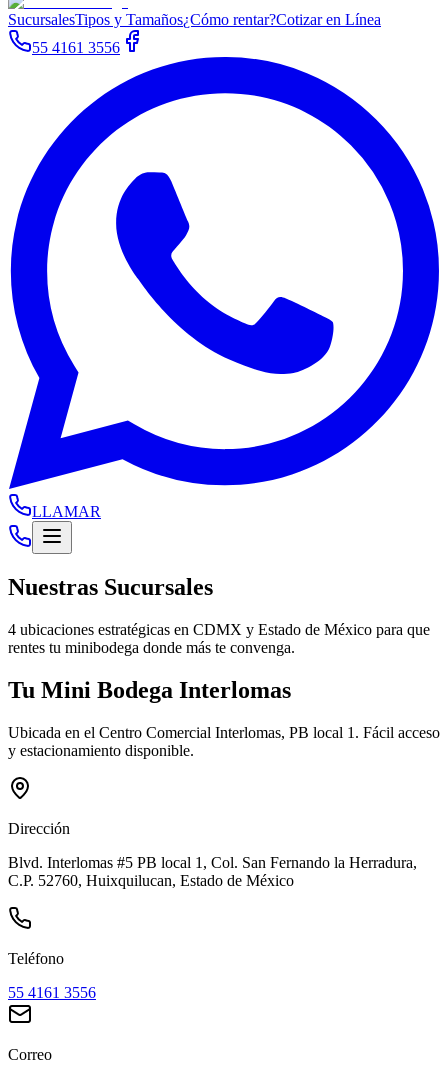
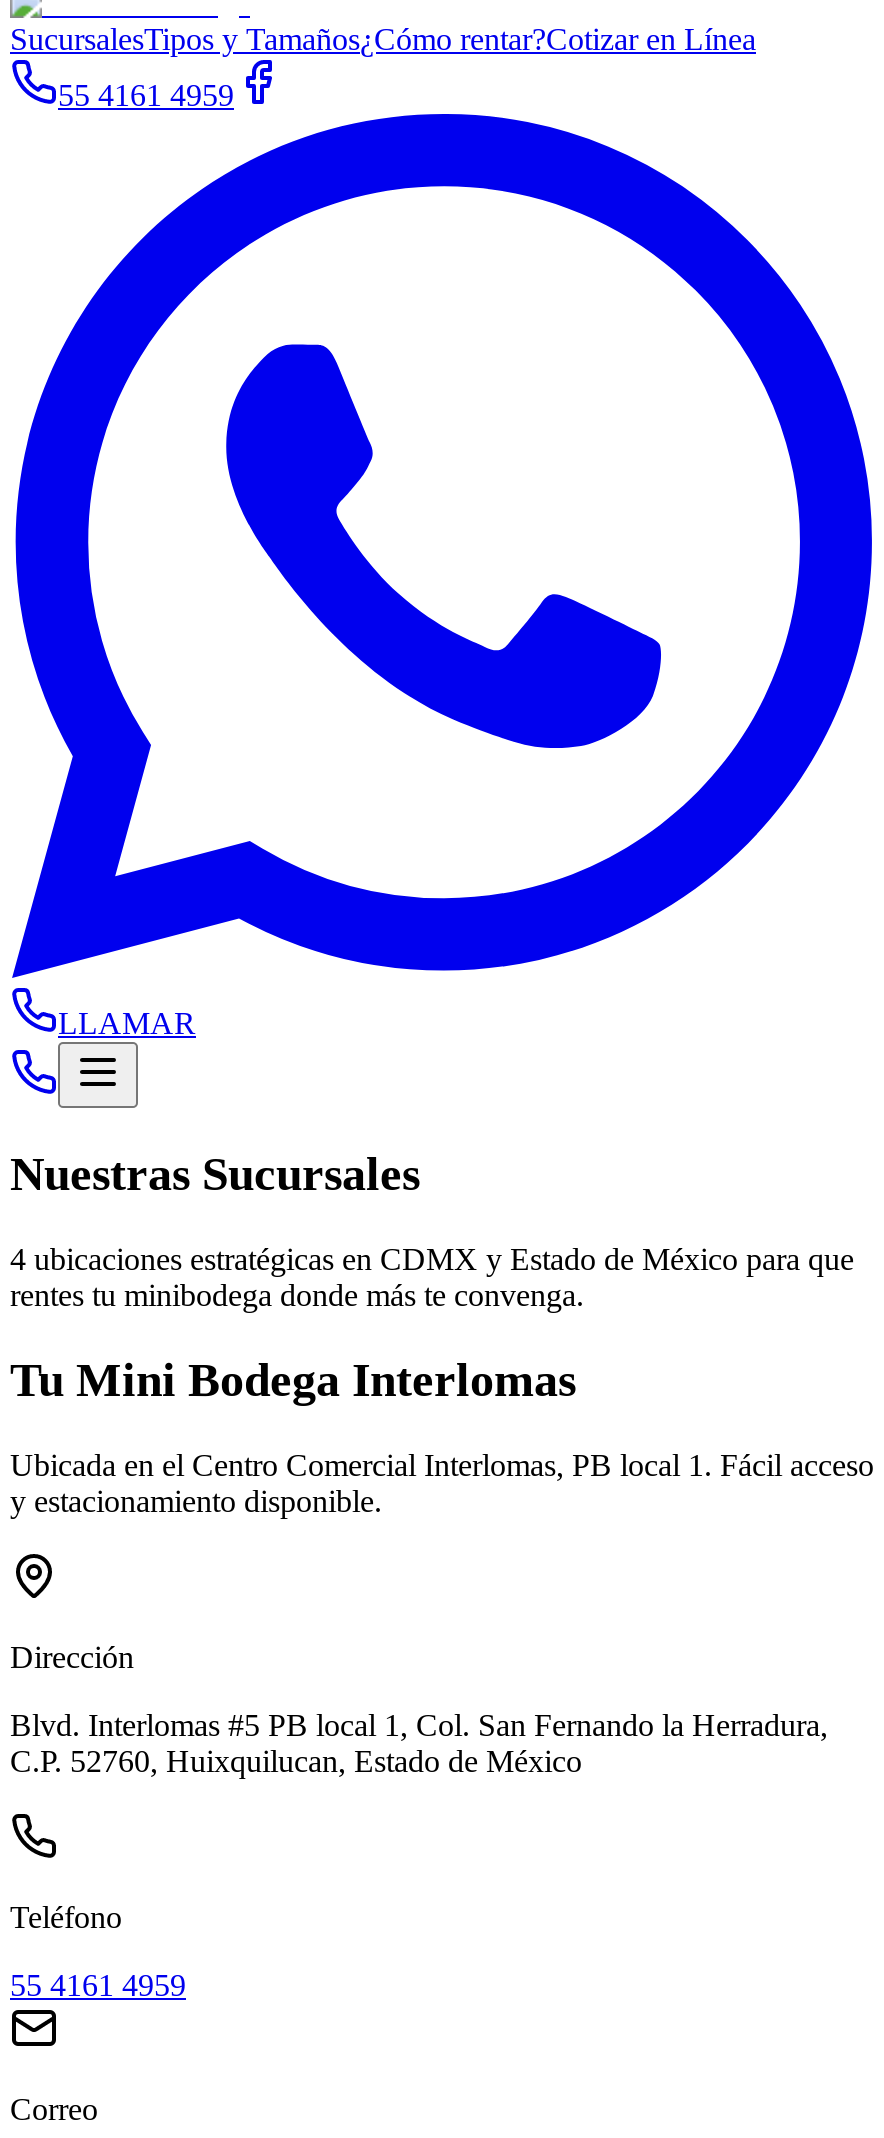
[32,39,120,56] 55 4161 3556 -> [58,78,234,112] 55 4161 4959
[8,984,96,1001] 55 4161 3556 -> [10,1967,186,2001] 55 4161 4959

